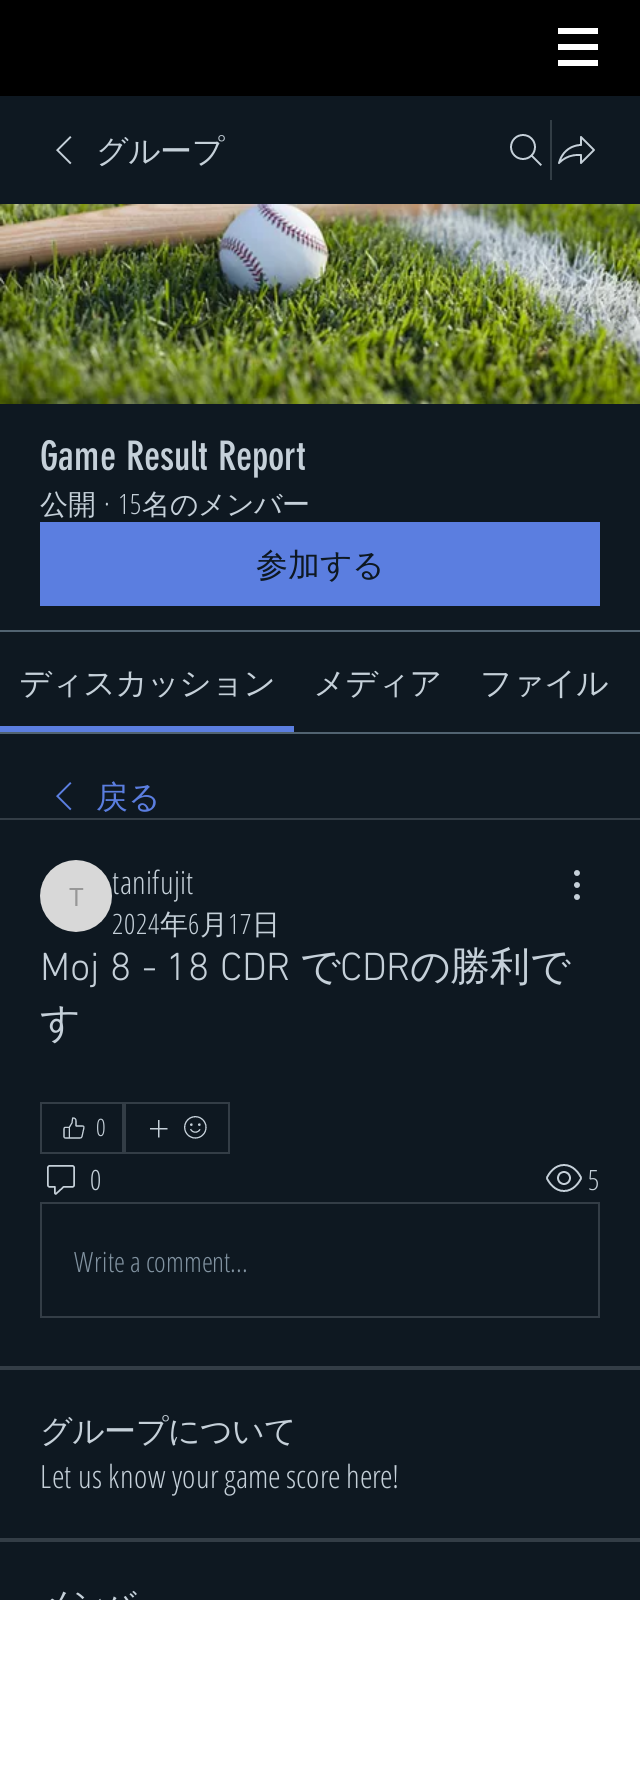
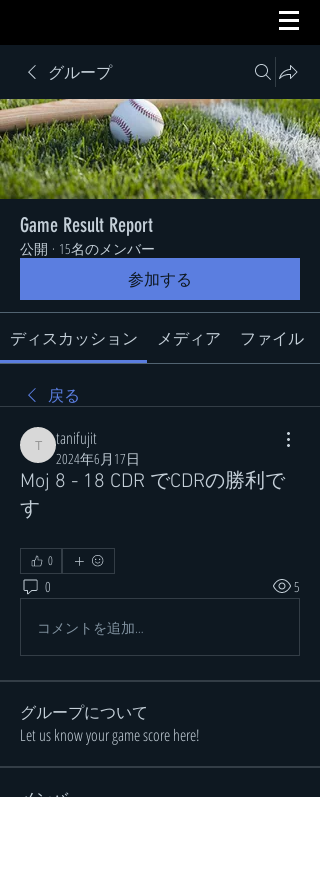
[74,1241,248,1279] Write a comment... -> [37,617,144,636] コメントを追加…

